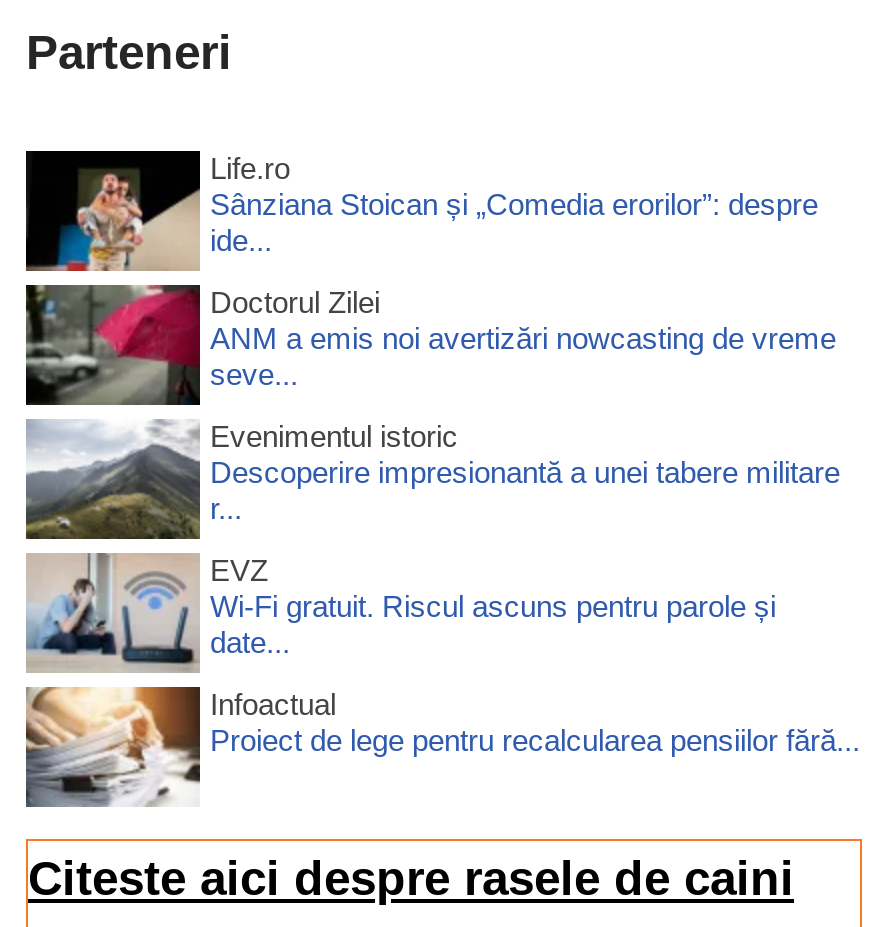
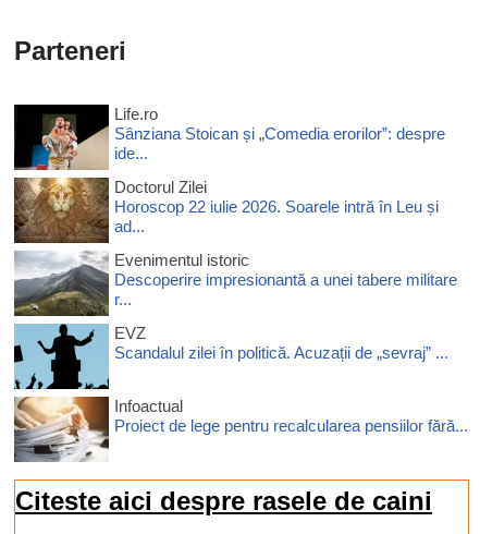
[26,283,836,405] [image] | ANM a emis noi avertizări nowcasting de vreme | seve... -> [14,177,439,243] [image] | Horoscop 22 iulie 2026. Soarele intră în Leu și | ad...
[26,551,776,673] [image] | Wi-Fi gratuit. Riscul ascuns pentru parole și | date... -> [13,324,448,390] [image] | Scandalul zilei în politică. Acuzații de „sevraj” ...

